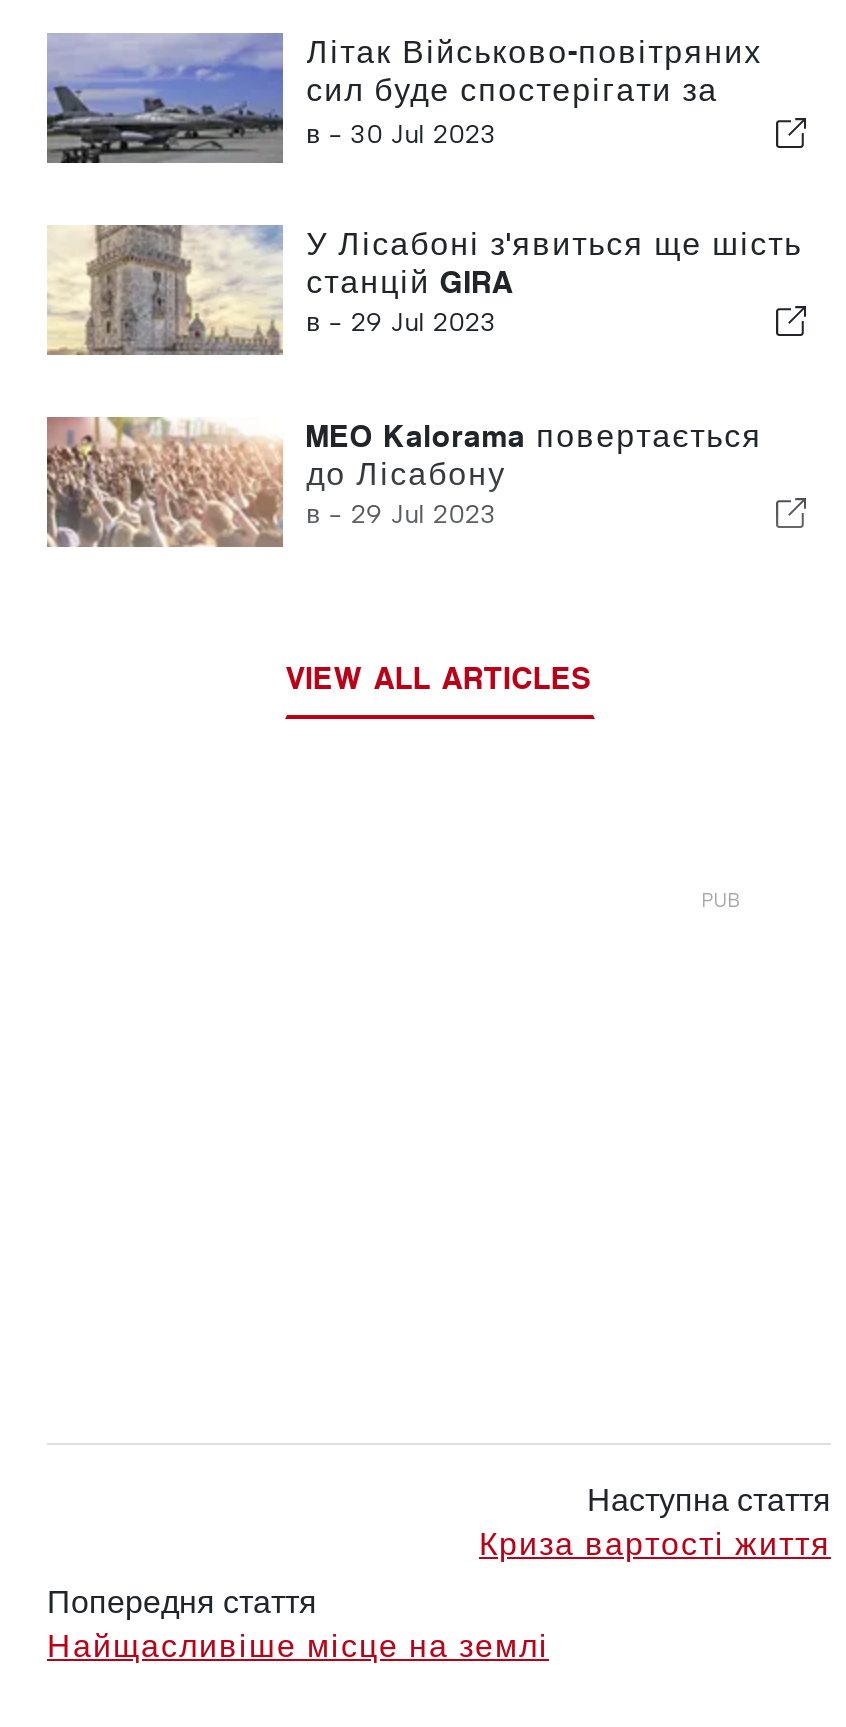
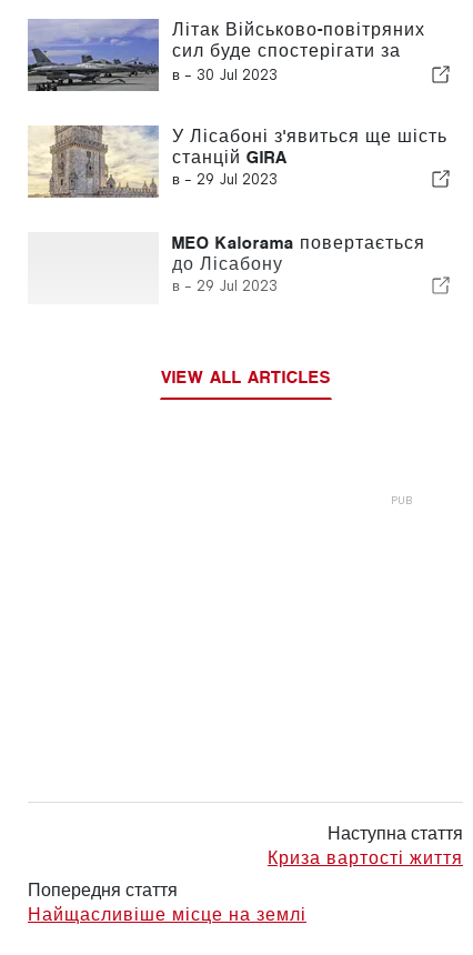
[45,415,285,549] [image] -> none

